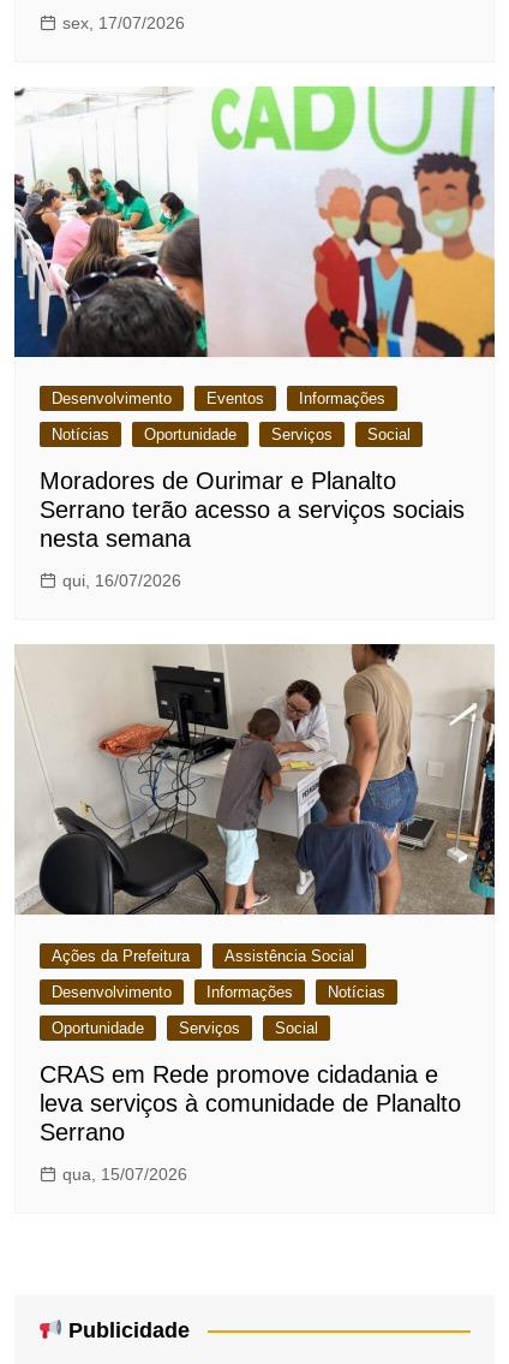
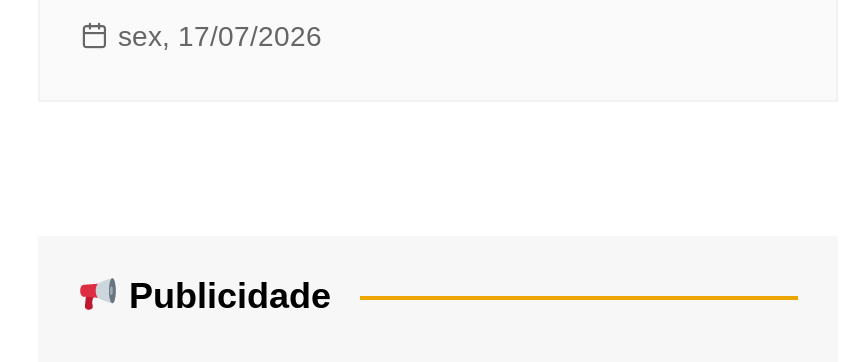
[13,85,496,590] [image] | Desenvolvimento | Eventos | Informações | Notícias | Oportunidade | Serviços | Social | Moradores de Ourimar e Planalto | Serrano terão acesso a serviços sociais | nesta semana | qui, 16/07/2026 -> none
[14,643,496,1183] [image] | Ações da Prefeitura | Assistência Social | Desenvolvimento | Informações | Notícias | Oportunidade | Serviços | Social | CRAS em Rede promove cidadania e | leva serviços à comunidade de Planalto | Serrano | qua, 15/07/2026 -> none

